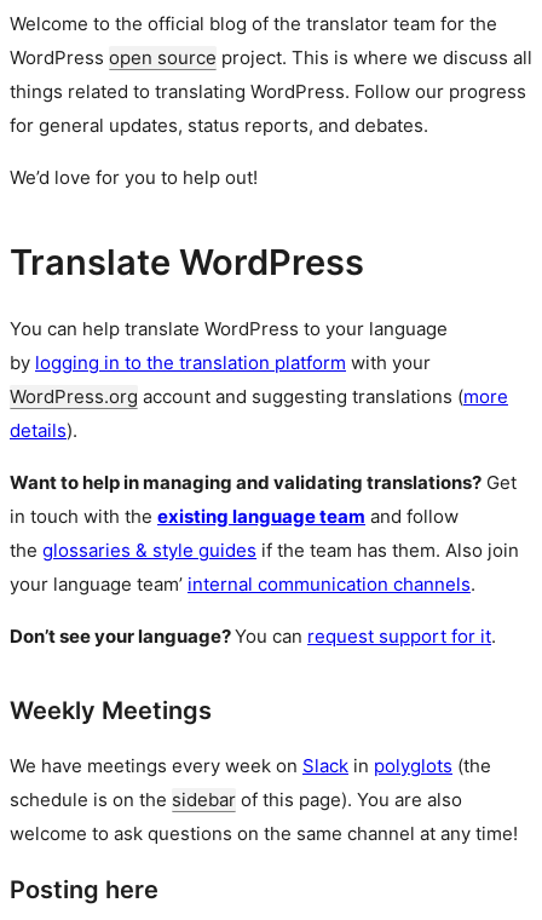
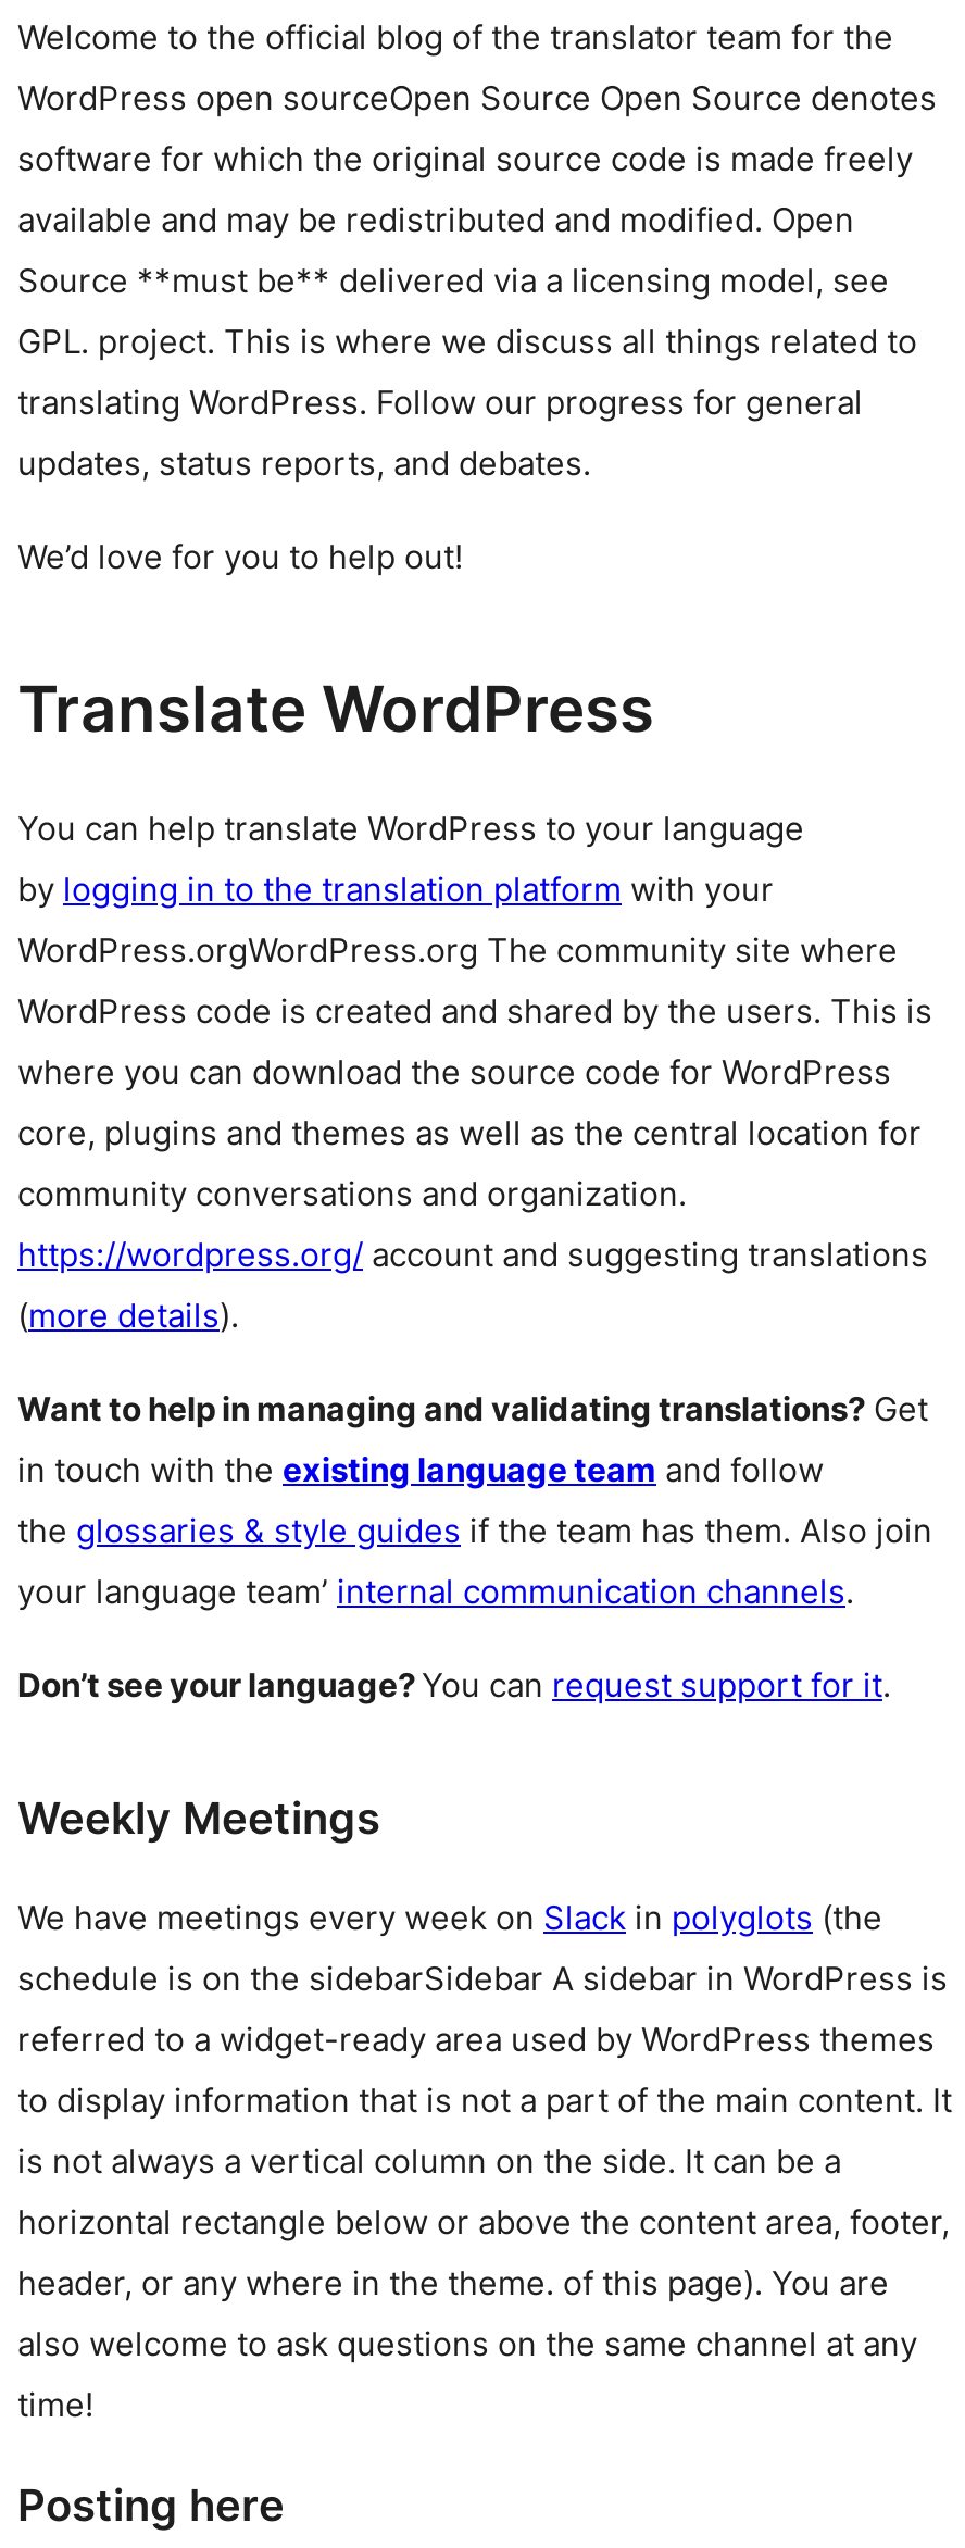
[10,46,532,137] WordPress open source project. This is where we discuss all | things related to translating WordPress. Follow our progress | for general updates, status reports, and debates. -> [17,77,937,484] WordPress open sourceOpen Source Open Source denotes | software for which the original source code is made freely | available and may be redistributed and modified. Open | Source **must be** delivered via a licensing model, see | GPL. project. This is where we discuss all things related to | translating WordPress. Follow our progress for general | updates, status reports, and debates.
[10,385,508,442] WordPress.org account and suggesting translations (more | details). -> [17,930,932,1336] WordPress.orgWordPress.org The community site where | WordPress code is created and shared by the users. This is | where you can download the source code for WordPress | core, plugins and themes as well as the central location for | community conversations and organization. | https://wordpress.org/ account and suggesting translations | (more details).
[10,788,518,845] schedule is on the sidebar of this page). You are also | welcome to ask questions on the same channel at any time! -> [17,1958,952,2425] schedule is on the sidebarSidebar A sidebar in WordPress is | referred to a widget-ready area used by WordPress themes | to display information that is not a part of the main content. It | is not always a vertical column on the side. It can be a | horizontal rectangle below or above the content area, footer, | header, or any where in the theme. of this page). You are | also welcome to ask questions on the same channel at any | time!

